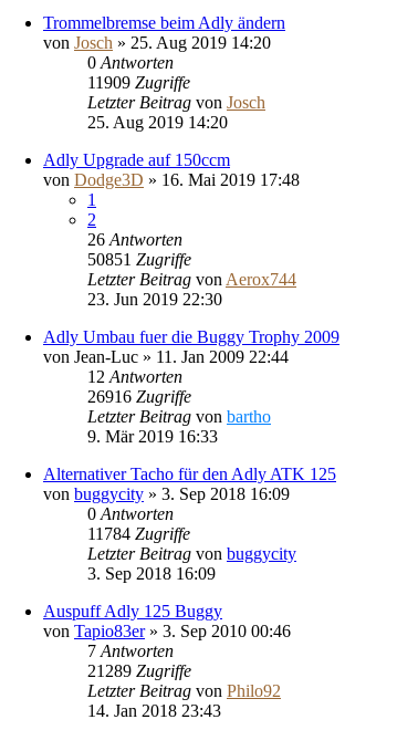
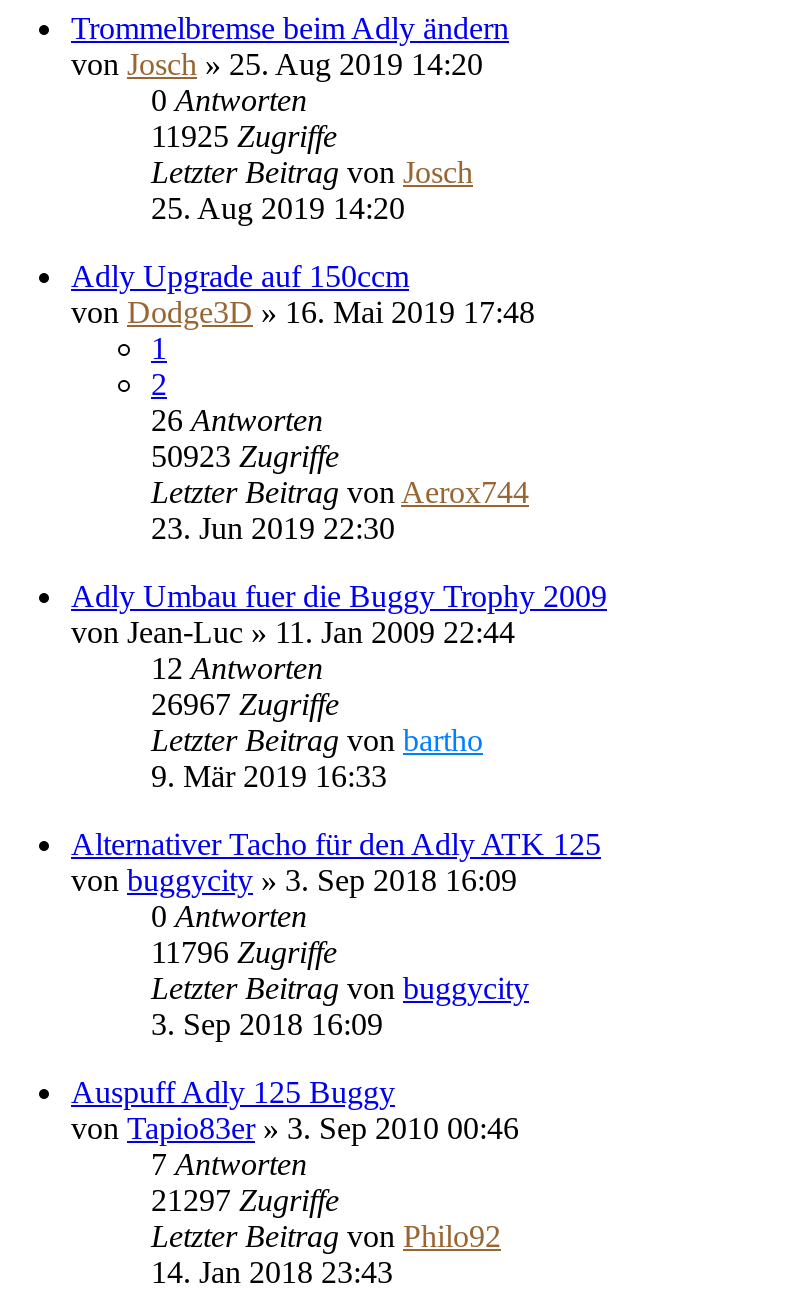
[87,73,190,91] 11909 Zugriffe -> [151,118,337,152] 11925 Zugriffe
[87,250,191,268] 50851 Zugriffe -> [151,438,339,472] 50923 Zugriffe
[87,387,191,406] 26916 Zugriffe -> [151,686,339,720] 26967 Zugriffe
[87,524,190,543] 11784 Zugriffe -> [151,934,337,968] 11796 Zugriffe
[87,661,191,680] 21289 Zugriffe -> [151,1182,339,1216] 21297 Zugriffe

